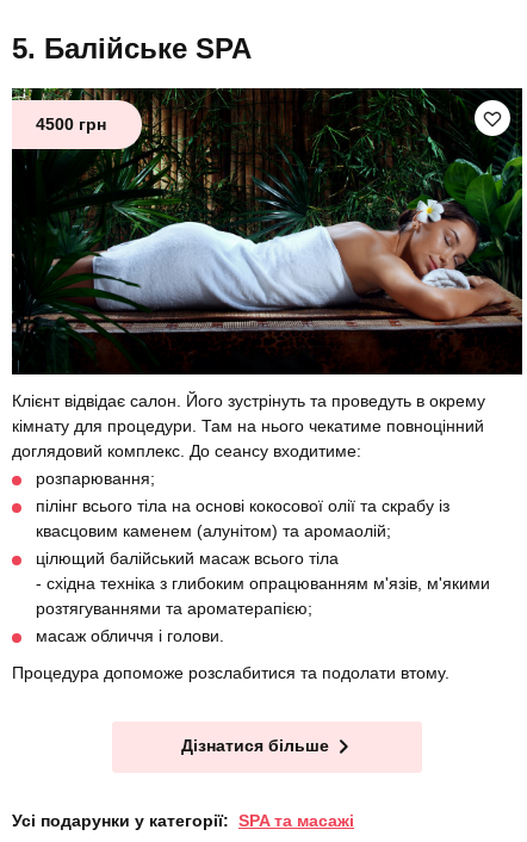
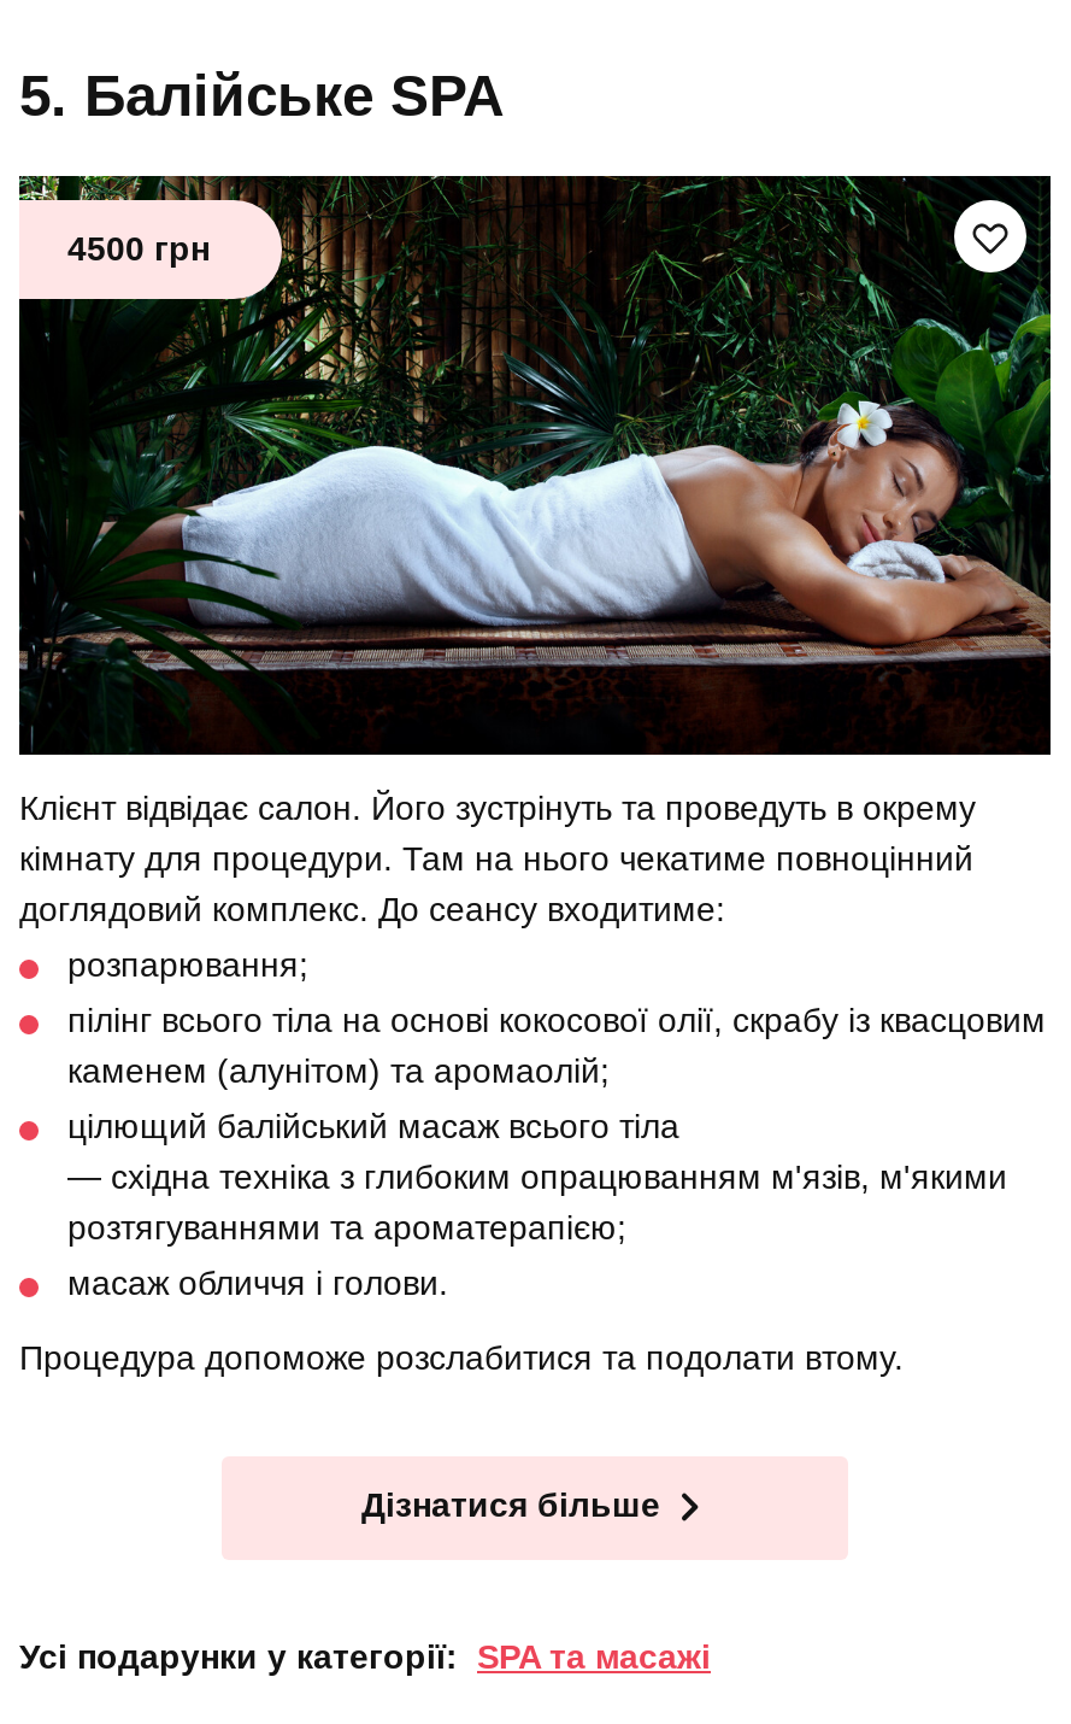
[36,496,449,540] пілінг всього тіла на основі кокосової олії та скрабу із | квасцовим каменем (алунітом) та аромаолій; -> [67,1000,1046,1089] пілінг всього тіла на основі кокосової олії, скрабу із квасцовим | каменем (алунітом) та аромаолій;
[36,573,490,592] - східна техніка з глибоким опрацюванням м'язів, м'якими -> [67,1156,1007,1195] — східна техніка з глибоким опрацюванням м'язів, м'якими

